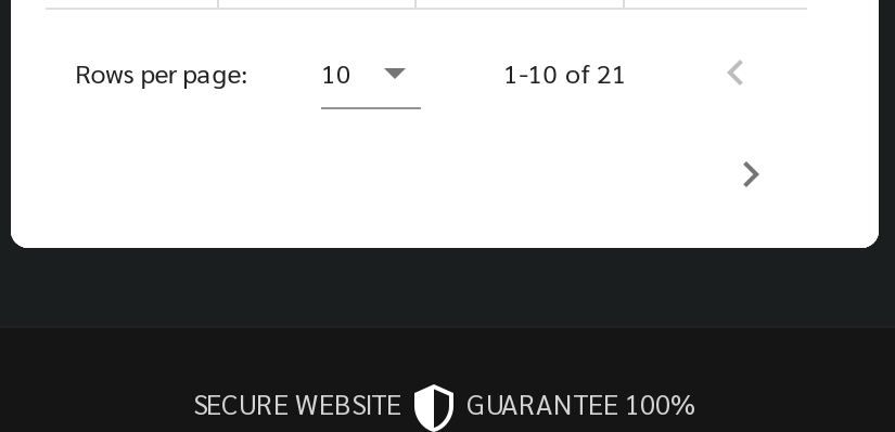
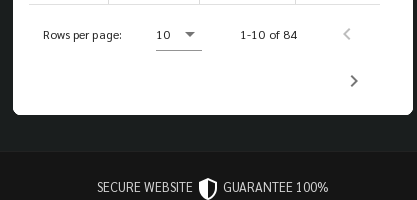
[503,55,627,89] 1-10 of 21 -> [240,26,297,42] 1-10 of 84

